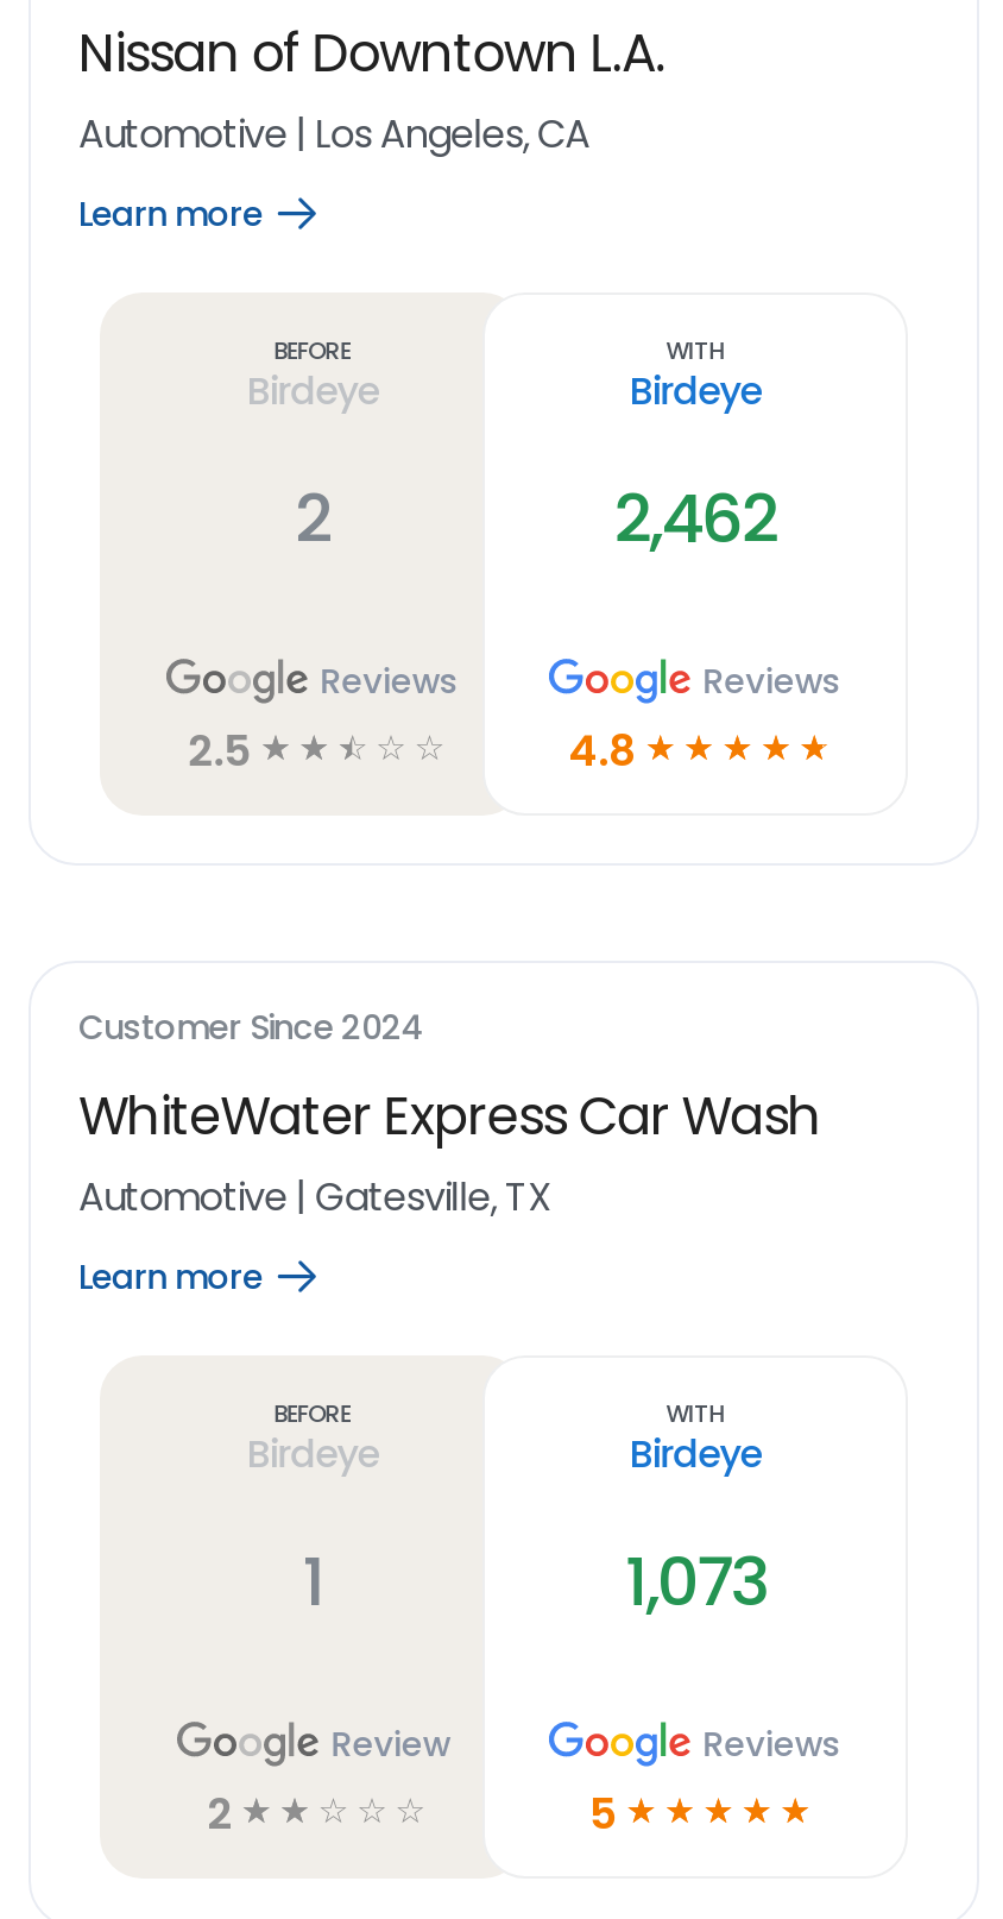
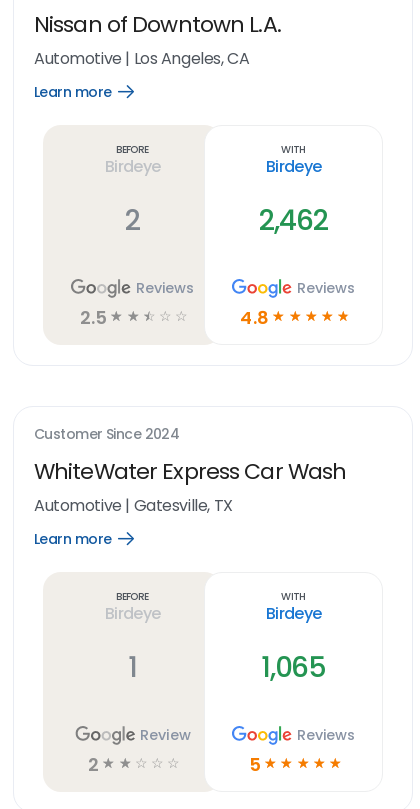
[625,1535,766,1628] 1,073 -> [261,647,326,686] 1,065

